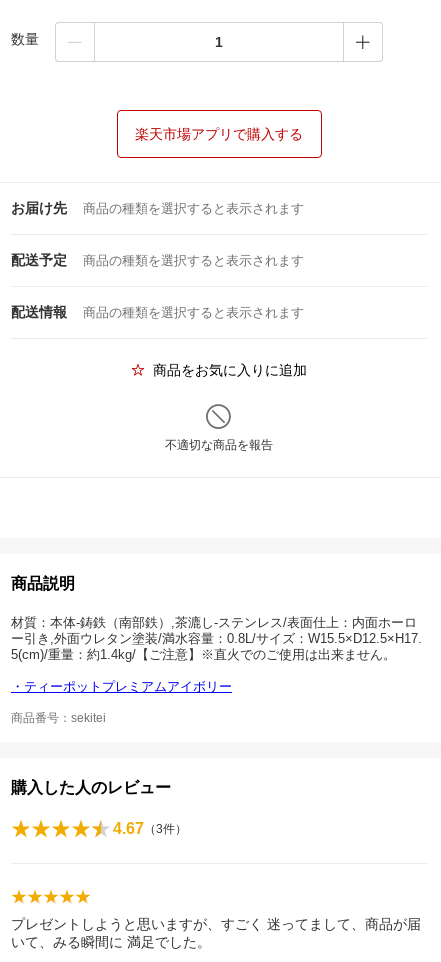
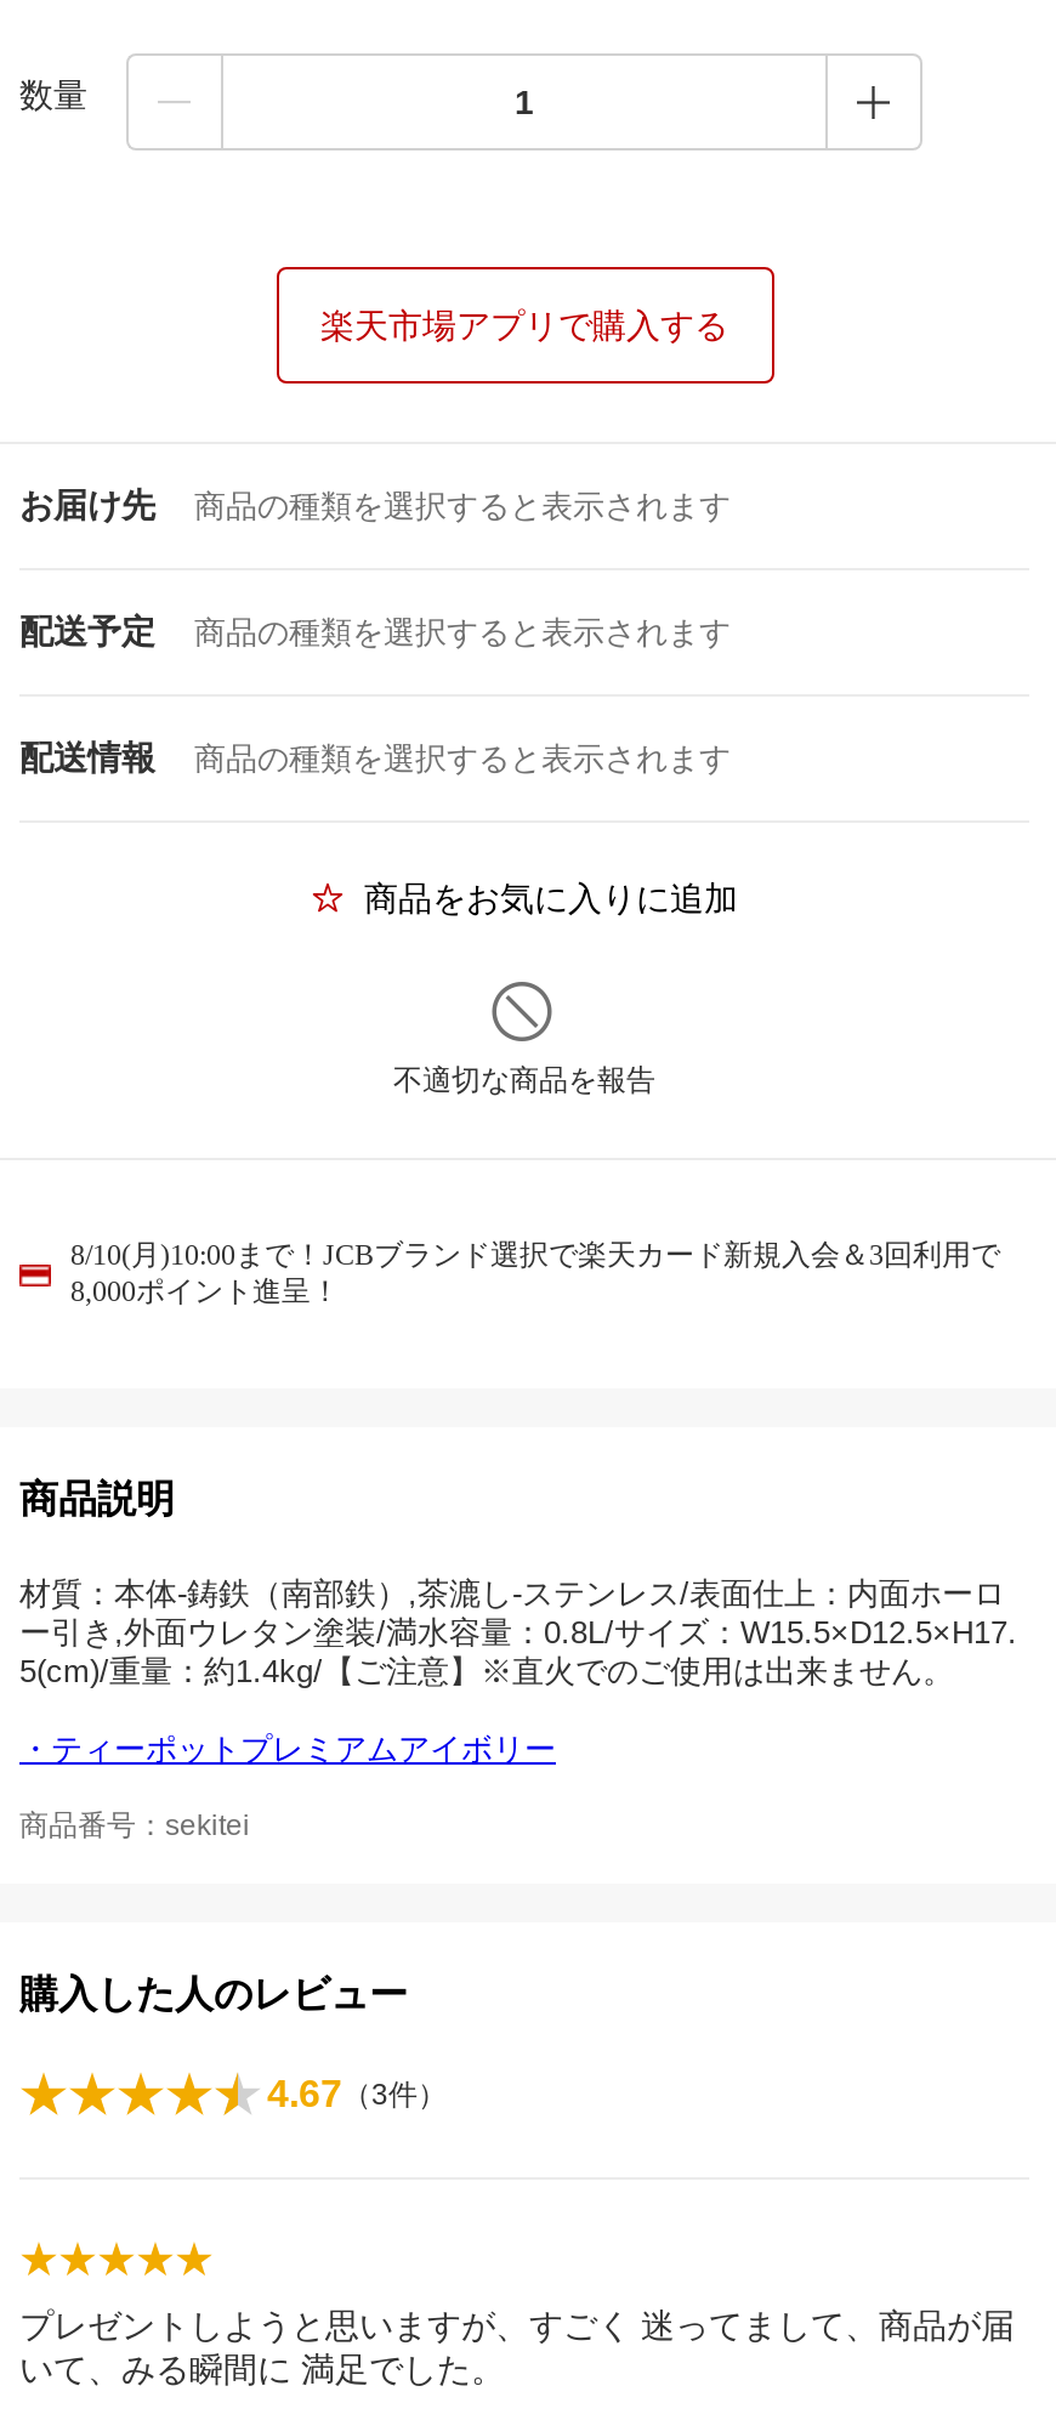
none -> [70,1238,1000,1308] 8/10(月)10:00まで！JCBブランド選択で楽天カード新規入会＆3回利用で | 8,000ポイント進呈！

